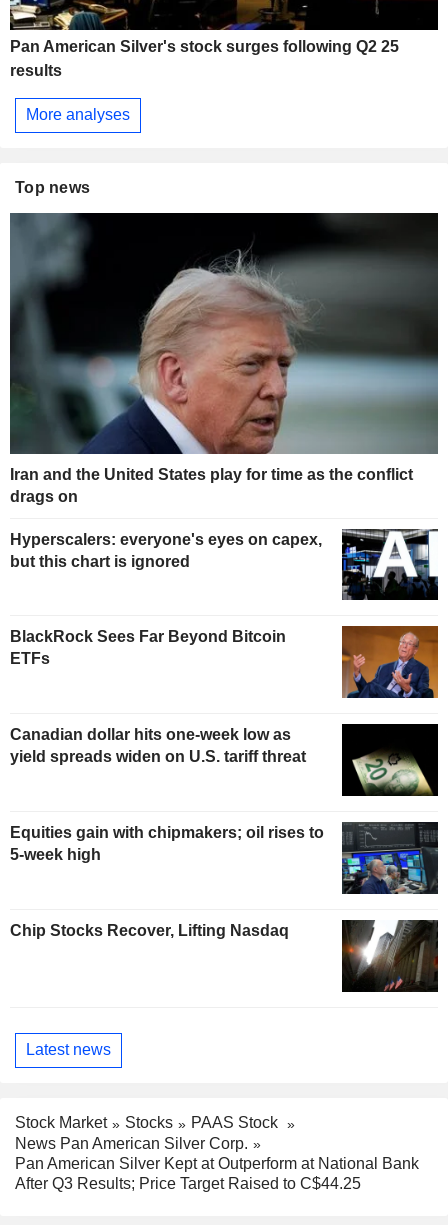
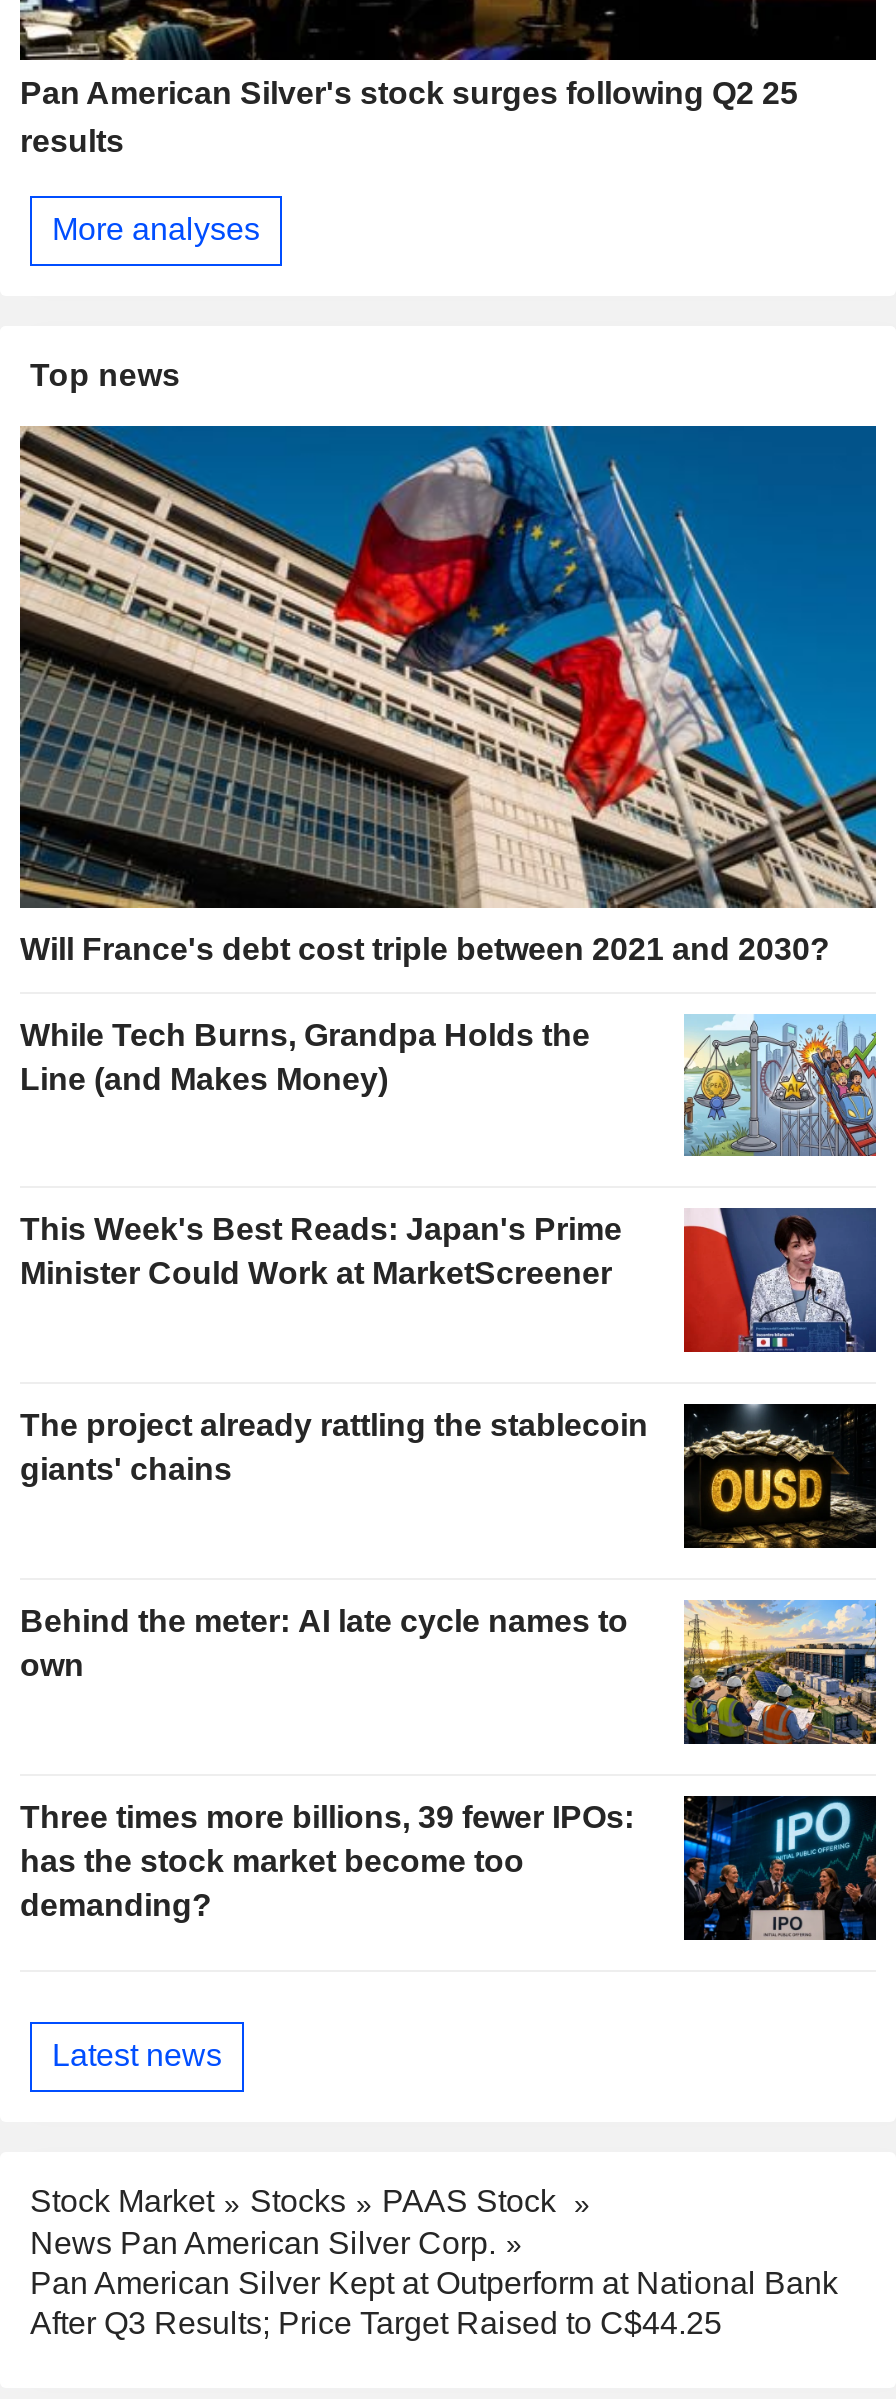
[10,212,439,505] [image] | Iran and the United States play for time as the conflict | drags on -> [20,424,878,965] [image] | Will France's debt cost triple between 2021 and 2030?
[10,531,322,570] Hyperscalers: everyone's eyes on capex, | but this chart is ignored -> [20,1017,590,1095] While Tech Burns, Grandpa Holds the | Line (and Makes Money)
[341,528,439,601] [image] -> [684,1014,878,1158] [image]
[10,628,286,667] BlackRock Sees Far Beyond Bitcoin | ETFs -> [20,1213,622,1291] This Week's Best Reads: Japan's Prime | Minister Could Work at MarketScreener
[341,625,439,699] [image] -> [684,1206,878,1354] [image]
[10,726,306,765] Canadian dollar hits one-week low as | yield spreads widen on U.S. tariff threat -> [20,1409,648,1487] The project already rattling the stablecoin | giants' chains
[347,734,437,797] [image] -> [682,1402,876,1550] [image]
[10,821,439,895] [image] | Equities gain with chipmakers; oil rises to | 5-week high -> [20,1598,878,1746] [image] | Behind the meter: AI late cycle names to | own
[10,922,289,939] Chip Stocks Recover, Lifting Nasdaq -> [20,1800,634,1922] Three times more billions, 39 fewer IPOs: | has the stock market become too | demanding?
[342,919,438,992] [image] -> [682,1794,876,1940] [image]

